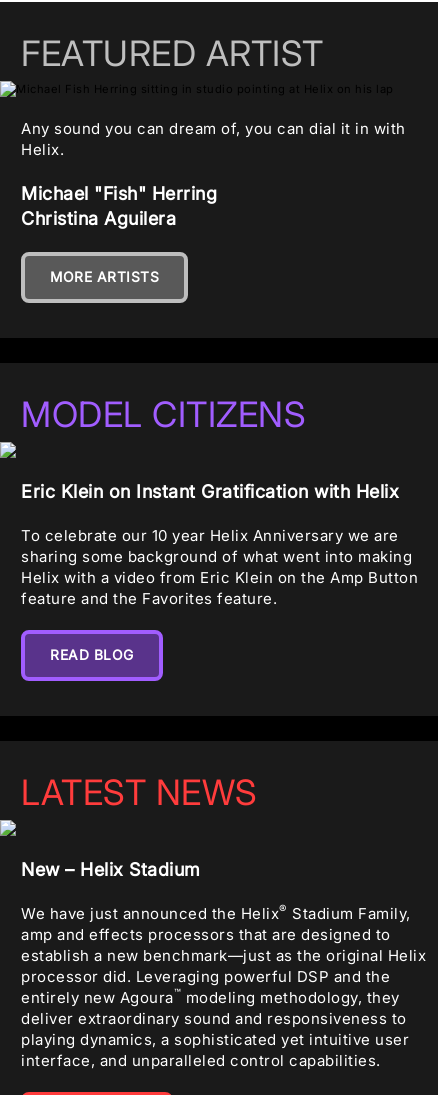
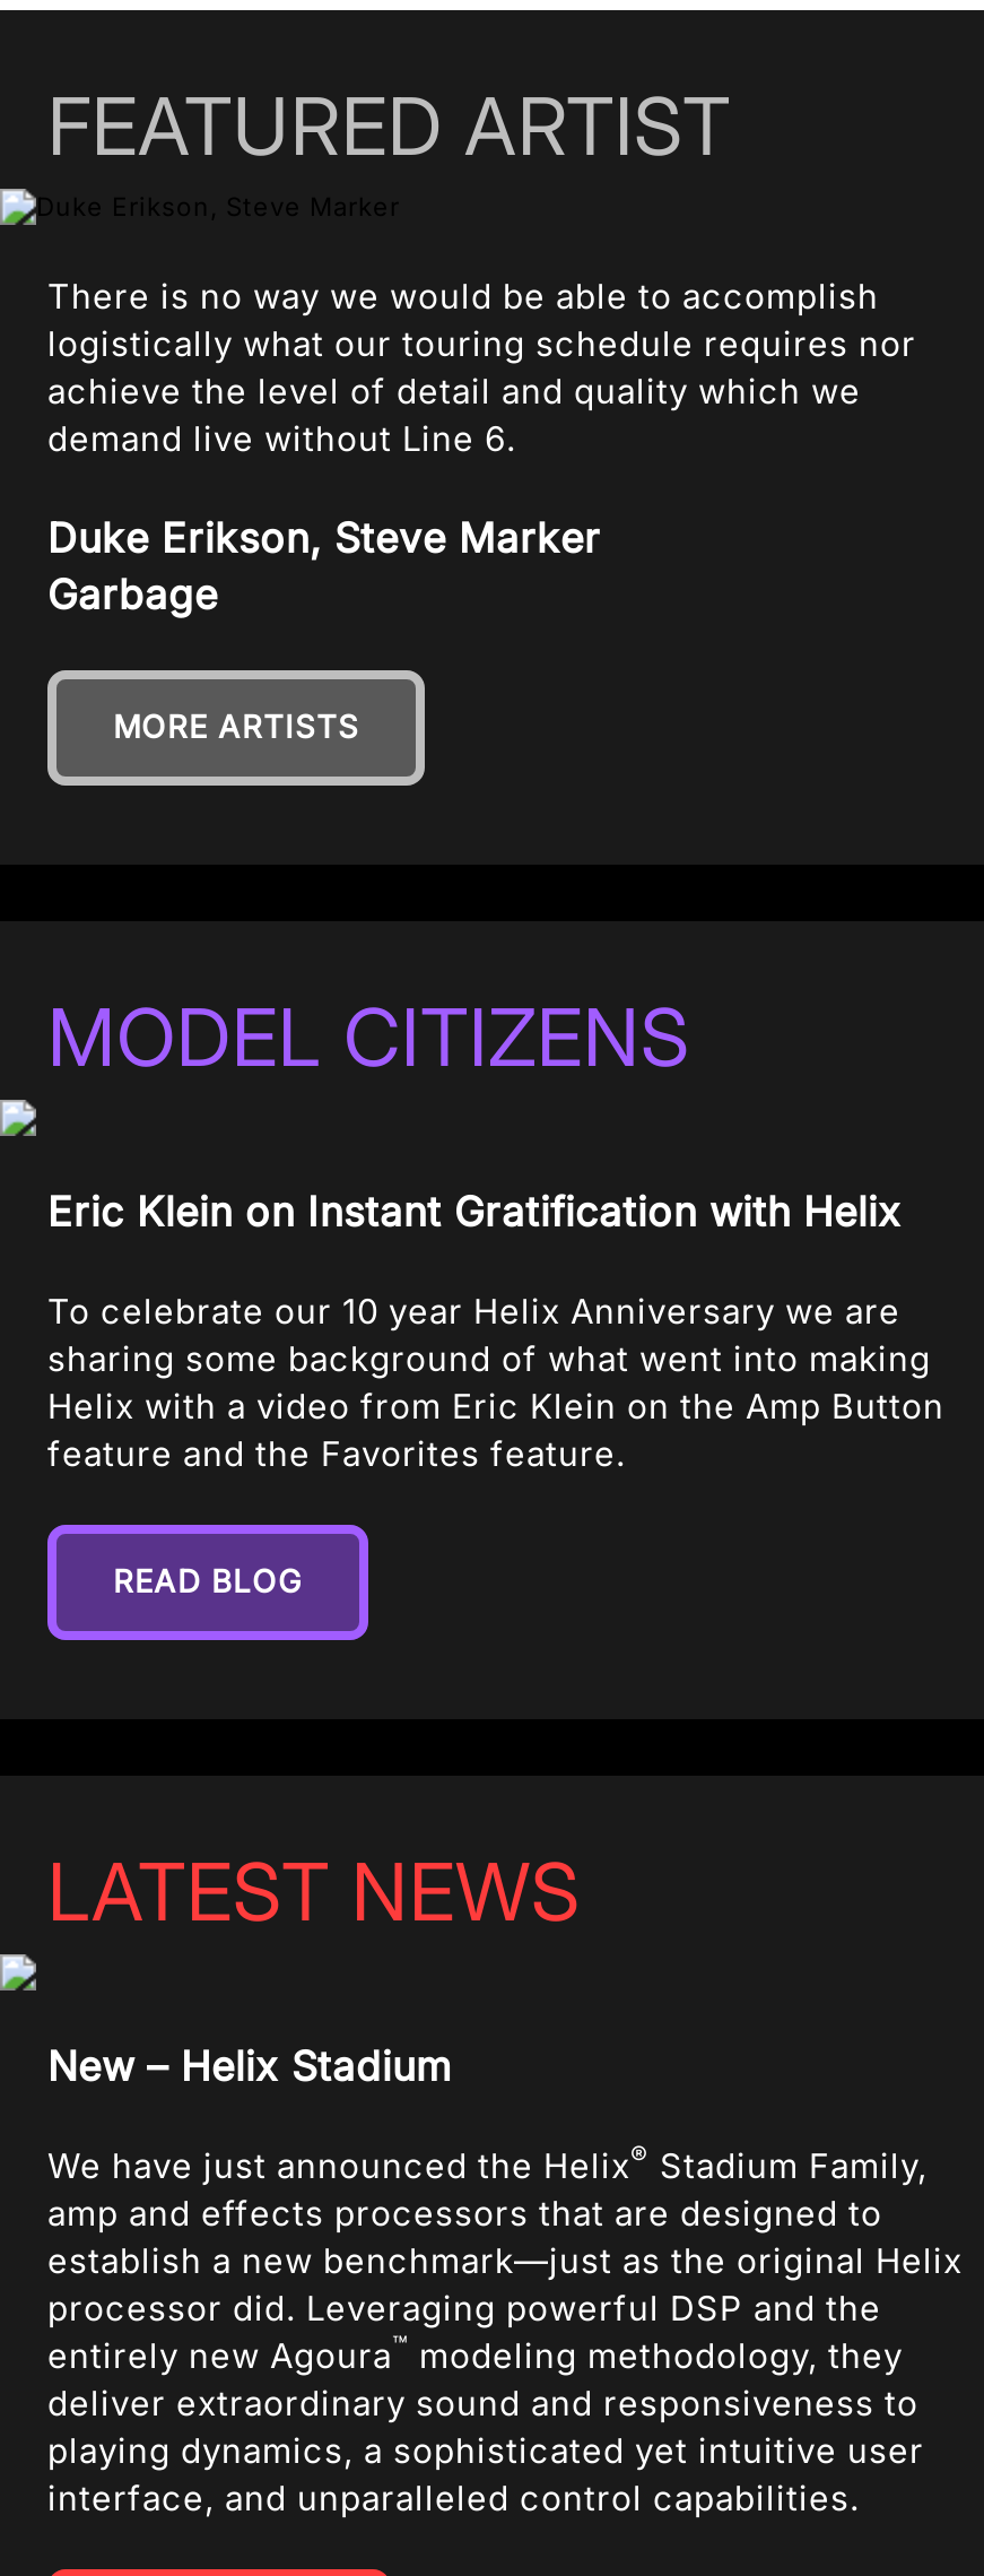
[21,119,405,159] Any sound you can dream of, you can dial it in with | Helix. -> [47,274,916,460] There is no way we would be able to accomplish | logistically what our touring schedule requires nor | achieve the level of detail and quality which we | demand live without Line 6.
[21,183,217,229] Michael "Fish" Herring | Christina Aguilera -> [47,514,601,618] Duke Erikson, Steve Marker | Garbage

